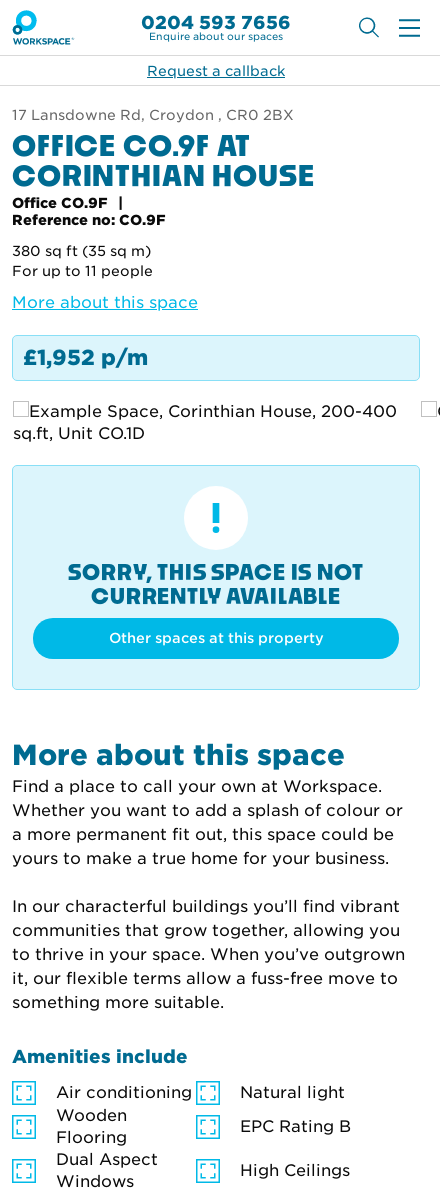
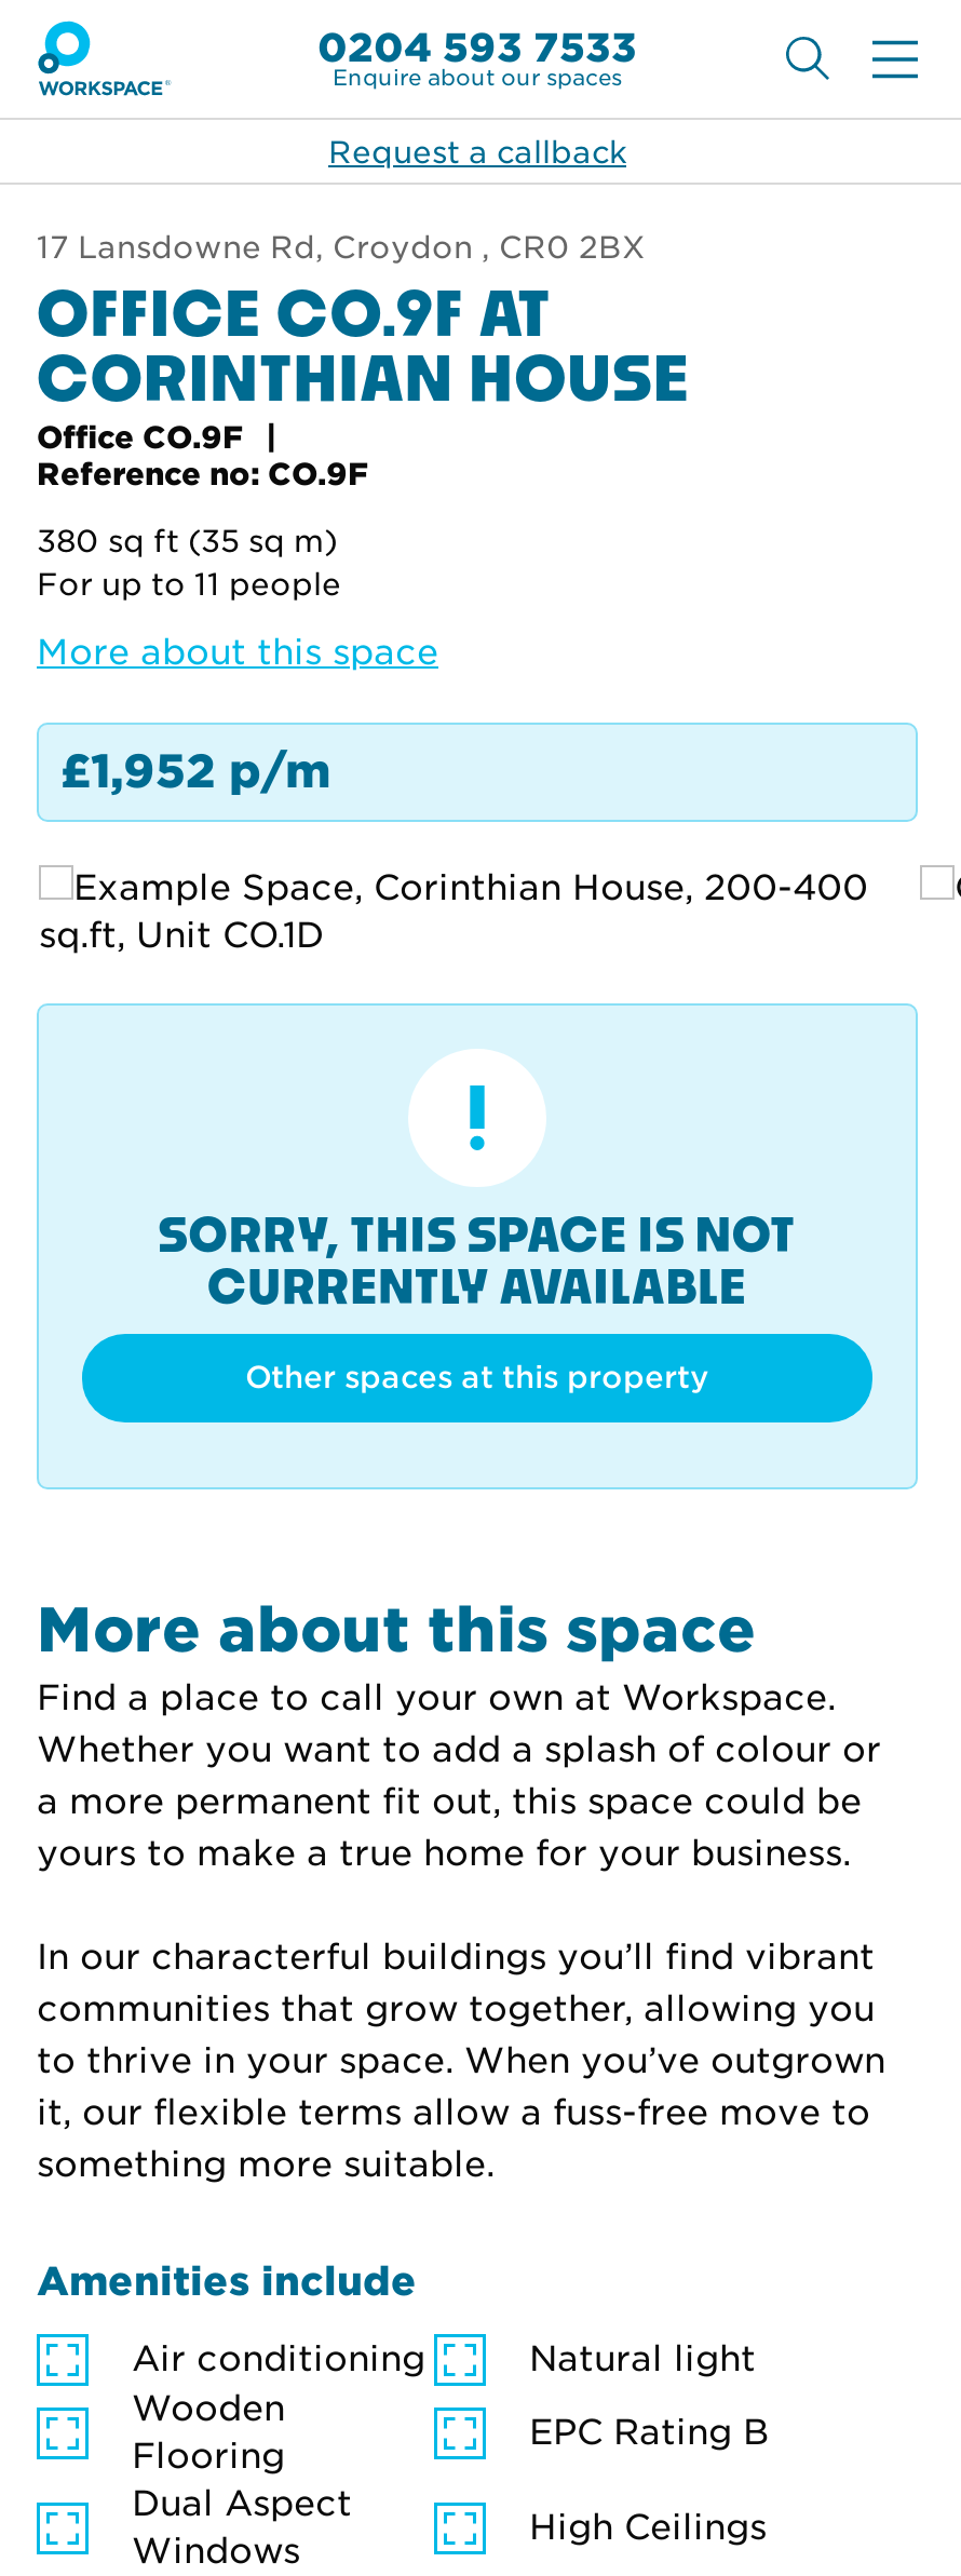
[141,12,291,33] 0204 593 7656 -> [317,25,637,70] 0204 593 7533

